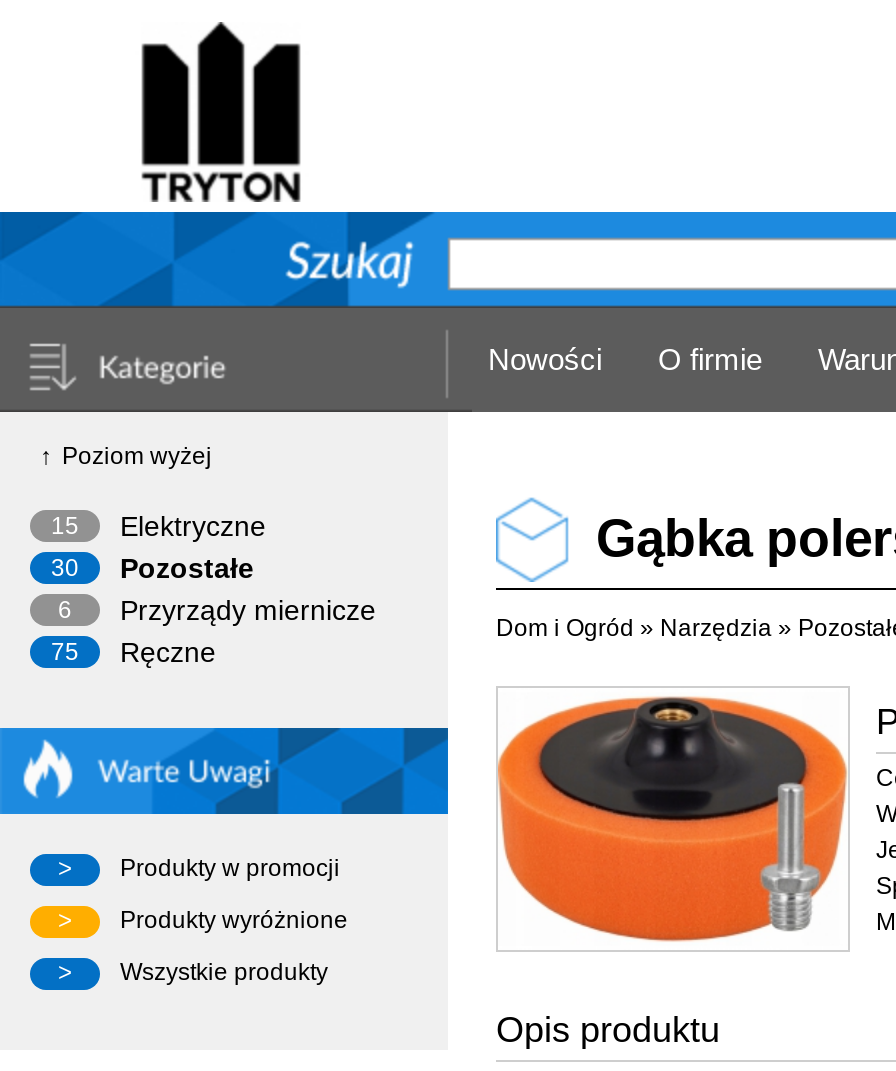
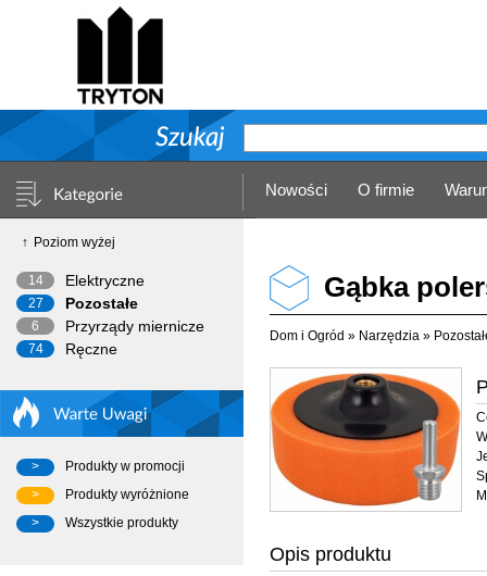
[51,510,266,542] 15 Elektryczne -> [28,272,145,289] 14 Elektryczne
[51,552,254,584] 30 Pozostałe -> [28,295,138,312] 27 Pozostałe
[51,636,216,668] 75 Ręczne -> [28,340,117,358] 74 Ręczne

